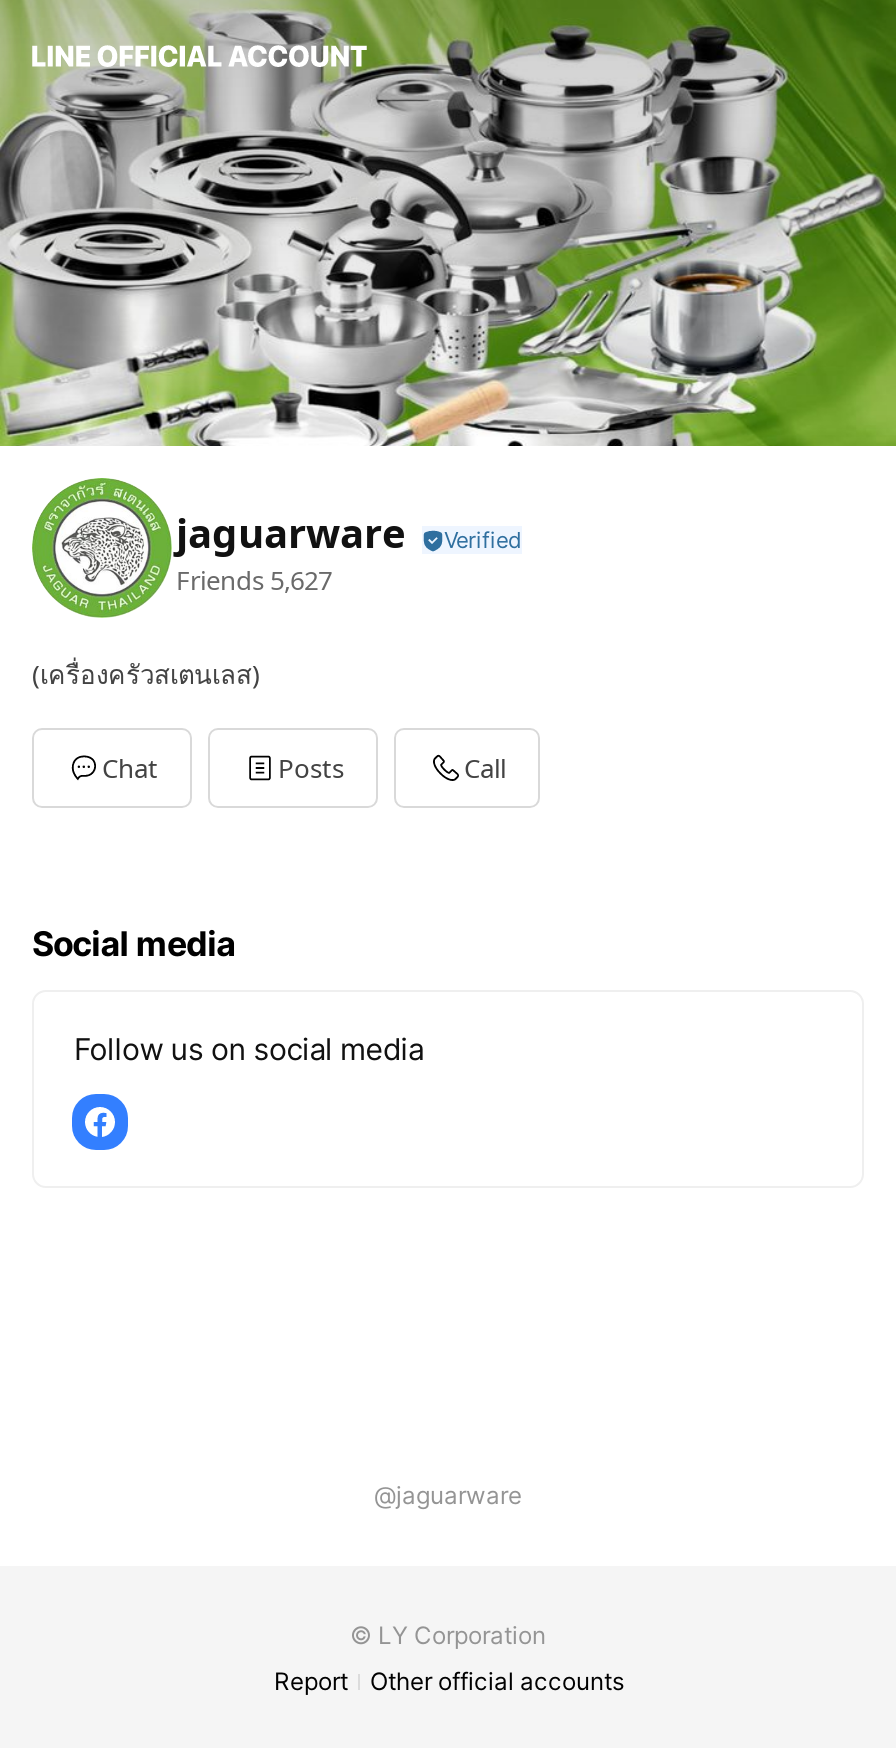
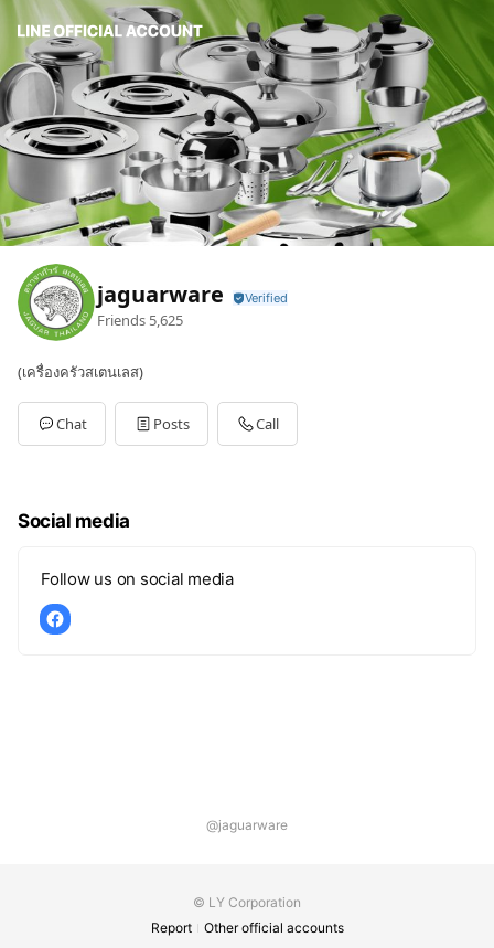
[176,562,332,598] Friends 5,627 -> [97,310,183,330] Friends 5,625

